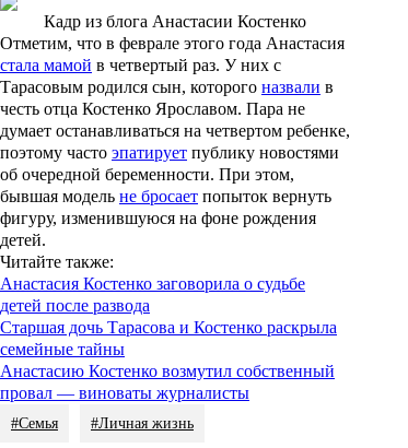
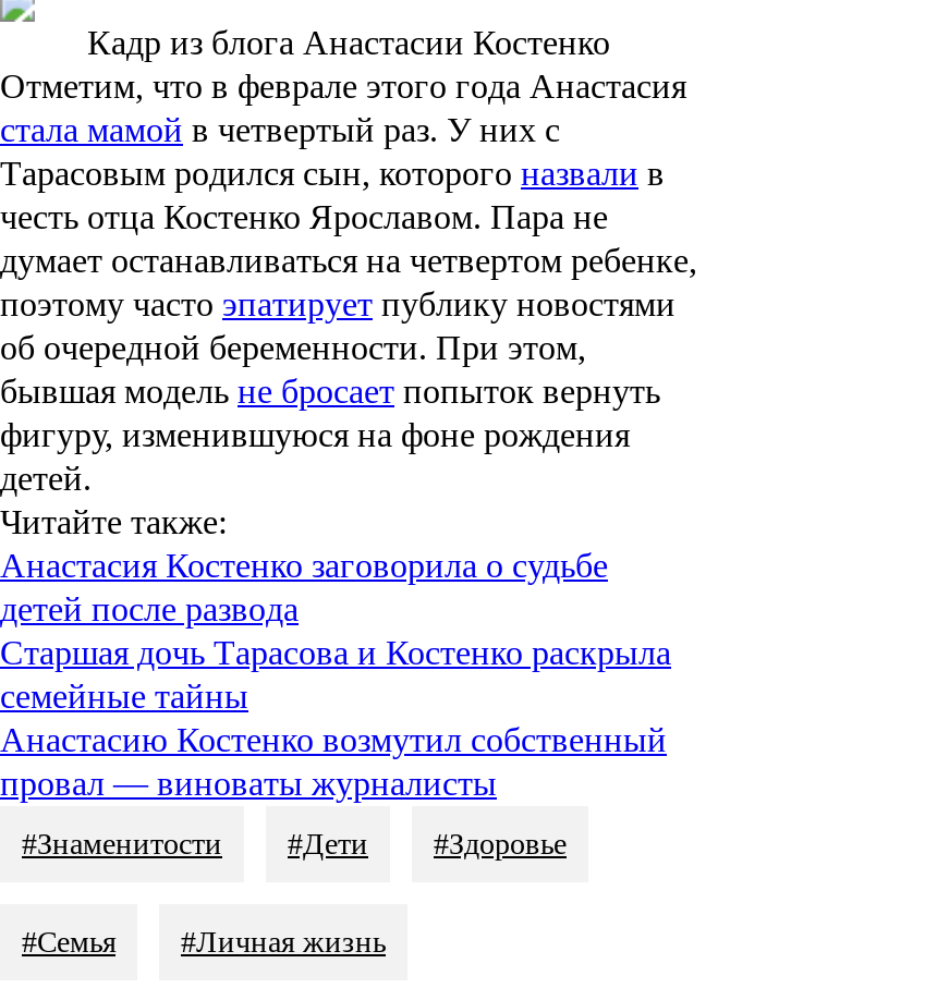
none -> [22,827,567,860] #Знаменитости | #Дети | #Здоровье

